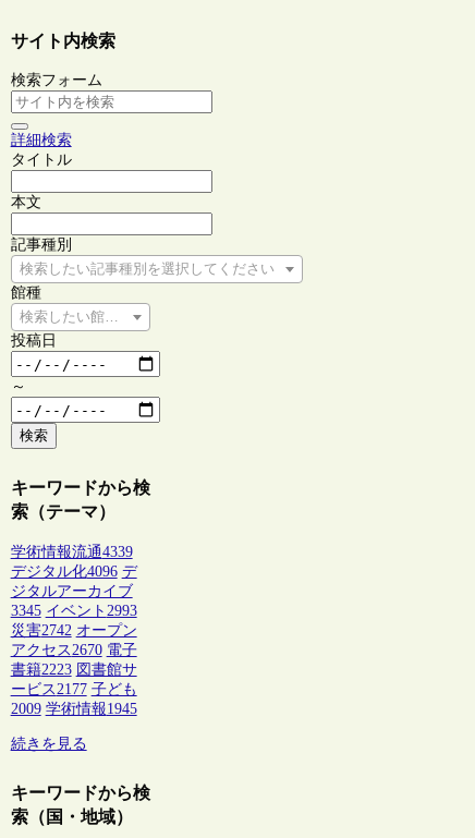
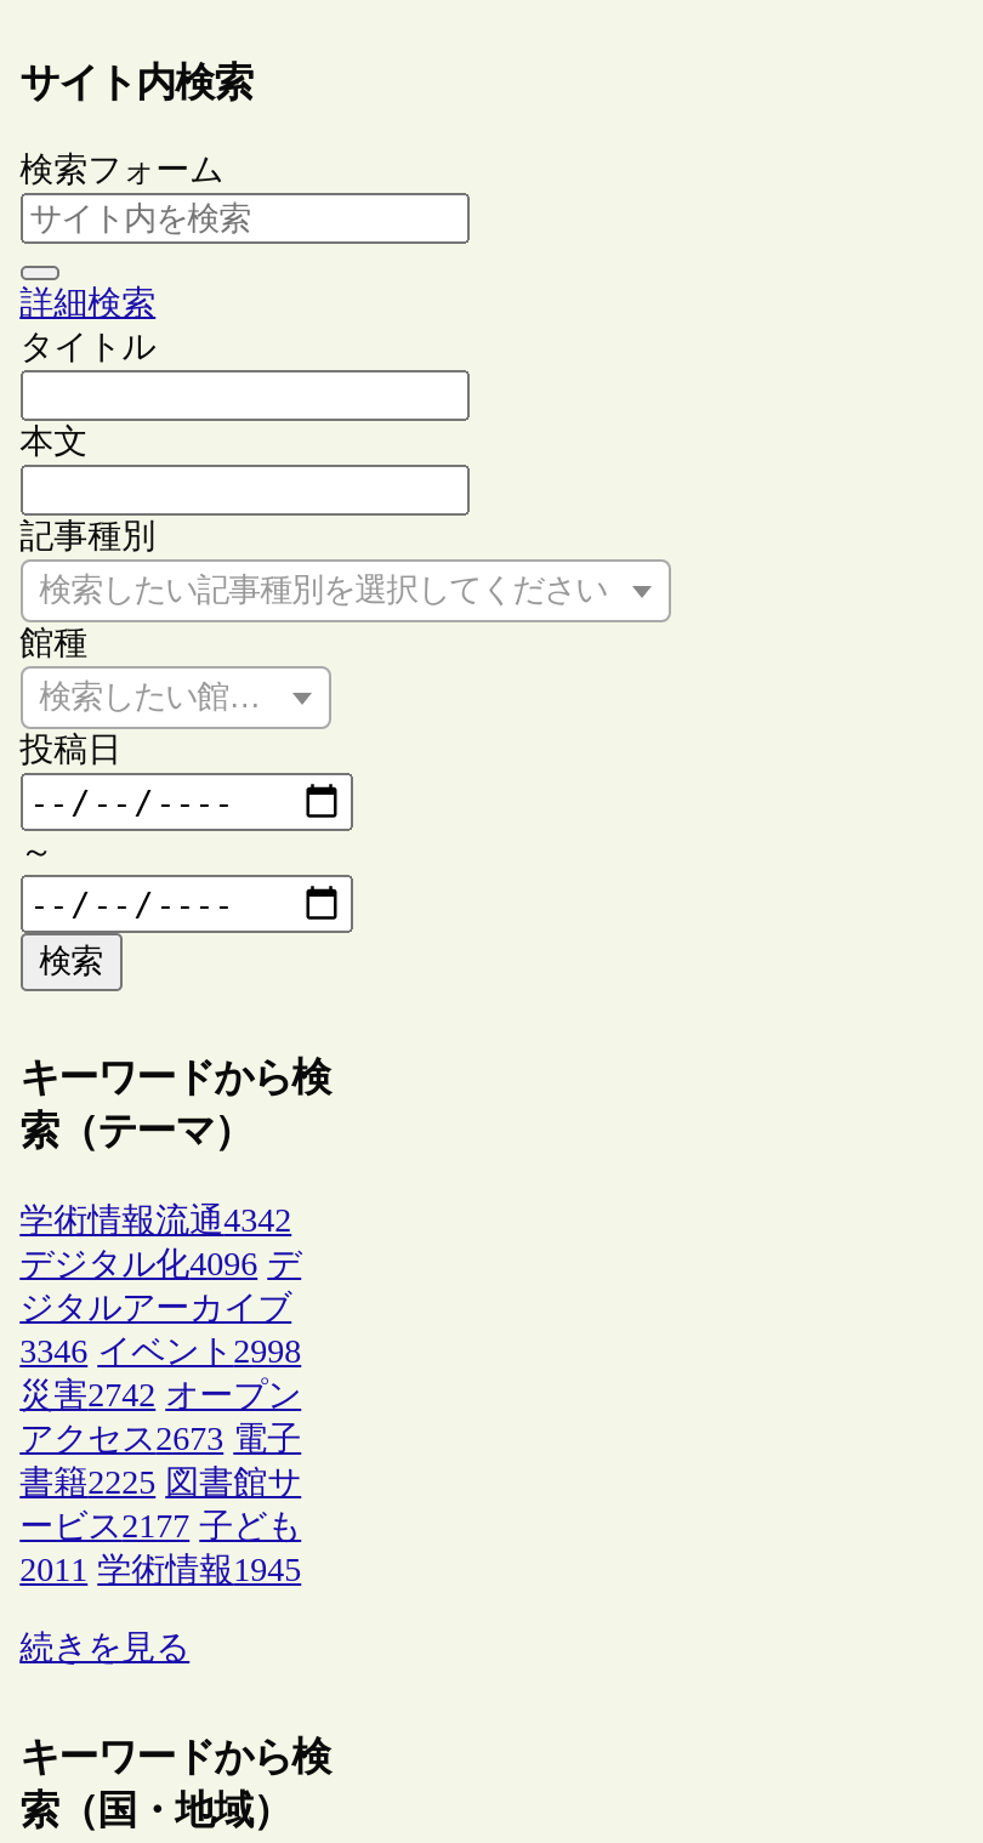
[10,543,132,560] 学術情報流通4339 -> [20,1201,292,1238] 学術情報流通4342
[10,602,137,619] 3345 イベント2993 -> [20,1332,301,1369] 3346 イベント2998
[10,641,137,658] アクセス2670 電子 -> [20,1420,301,1456] アクセス2673 電子
[10,661,137,677] 書籍2223 図書館サ -> [20,1463,301,1500] 書籍2225 図書館サ
[10,700,137,717] 2009 学術情報1945 -> [20,1551,301,1587] 2011 学術情報1945

